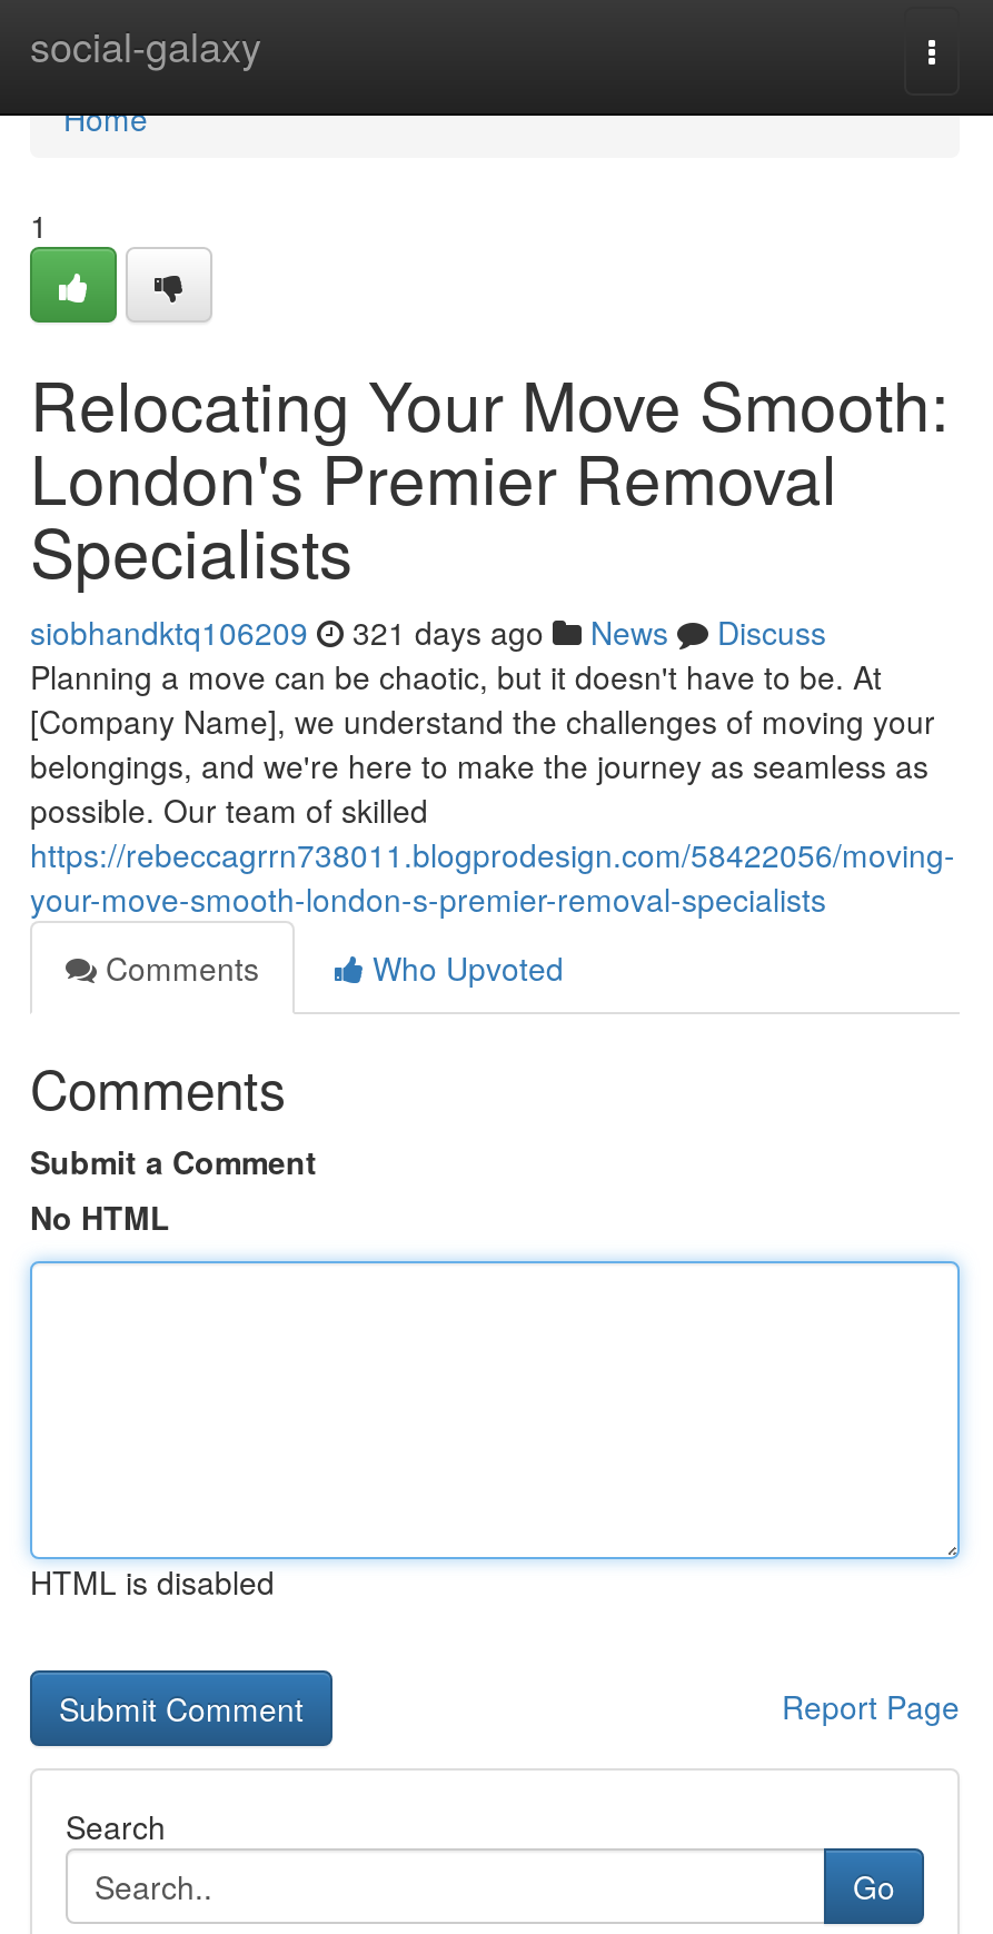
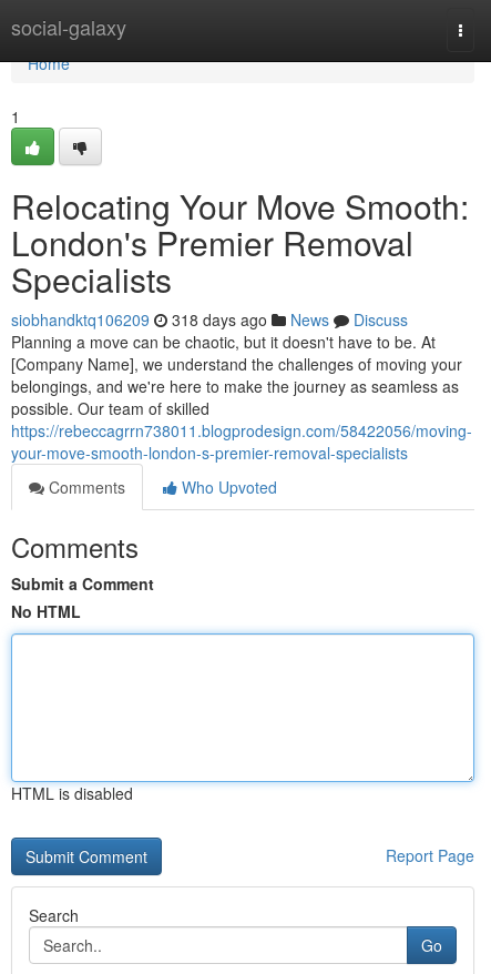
[30,609,826,654] siobhandktq106209 321 days ago News Discuss -> [11,308,408,331] siobhandktq106209 318 days ago News Discuss

